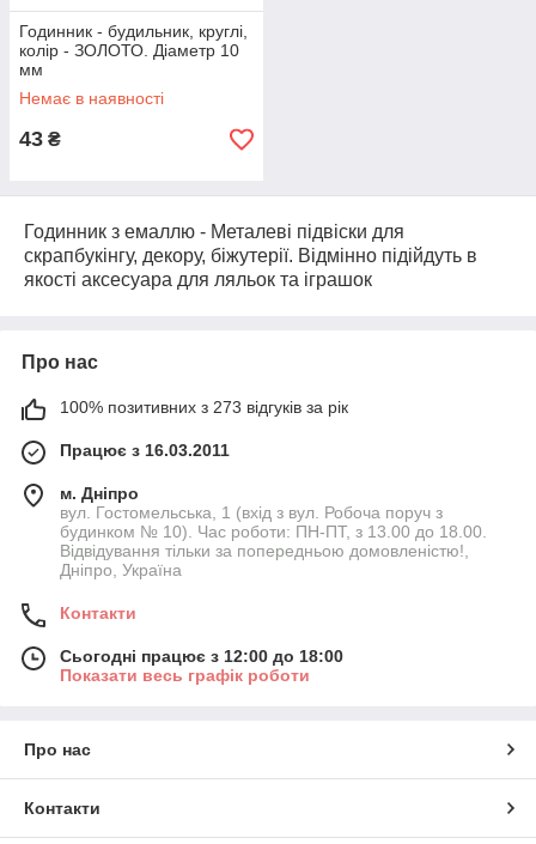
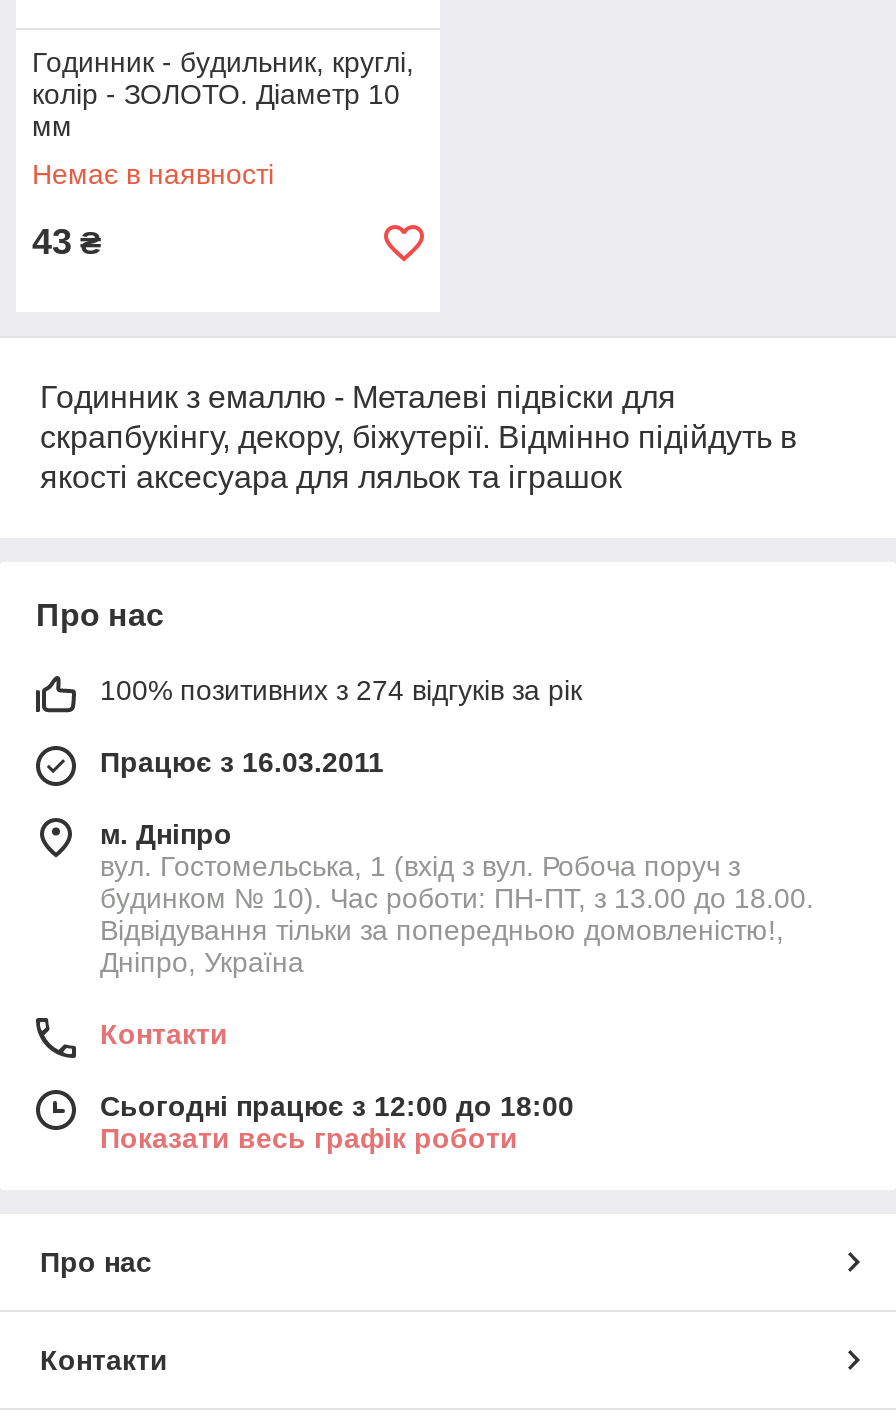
[60,397,348,417] 100% позитивних з 273 відгуків за рік -> [100,674,582,706] 100% позитивних з 274 відгуків за рік

